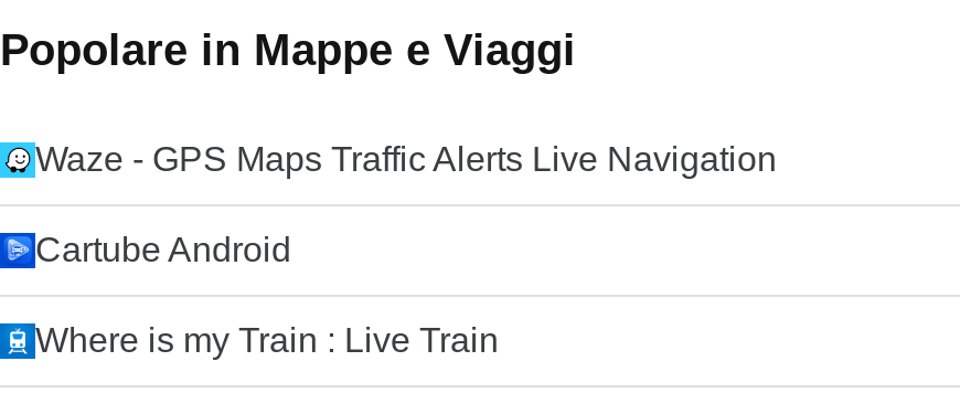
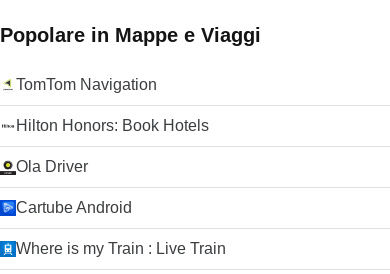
[35,140,777,178] Waze - GPS Maps Traffic Alerts Live Navigation -> [16,76,209,175] TomTom Navigation | Hilton Honors: Book Hotels | Ola Driver

